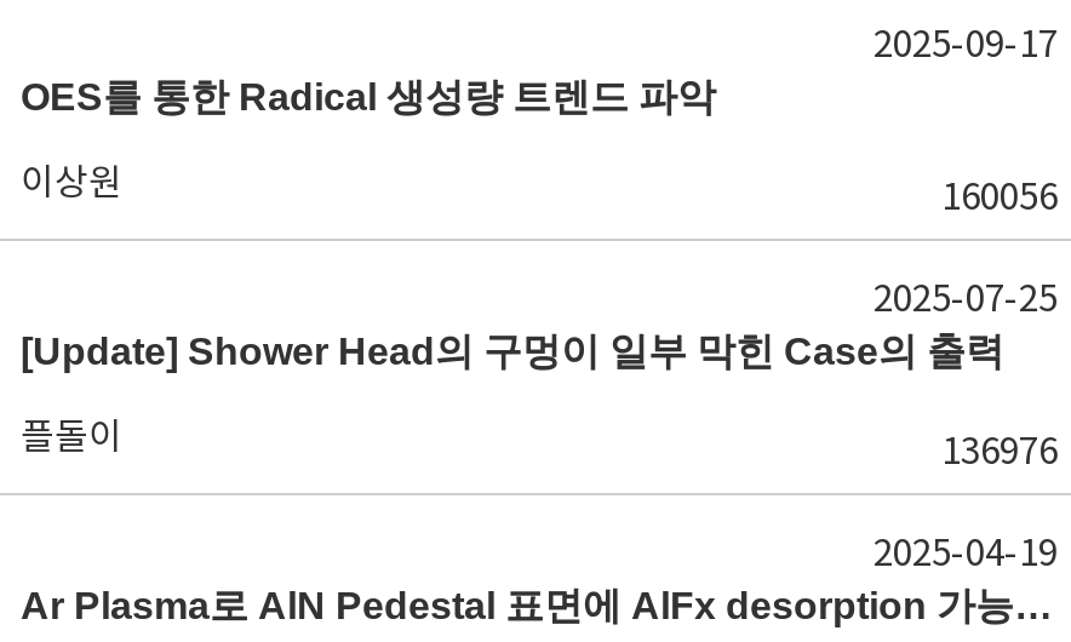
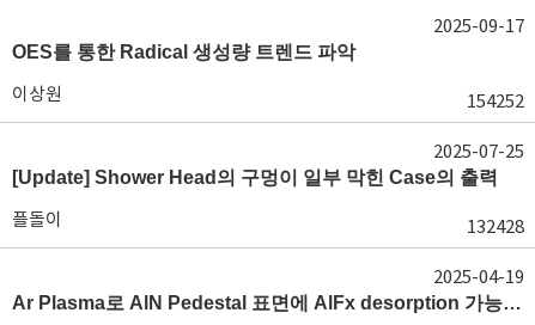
[941,173,1058,219] 160056 -> [467,89,524,112] 154252
[941,427,1058,473] 136976 -> [467,215,524,238] 132428

